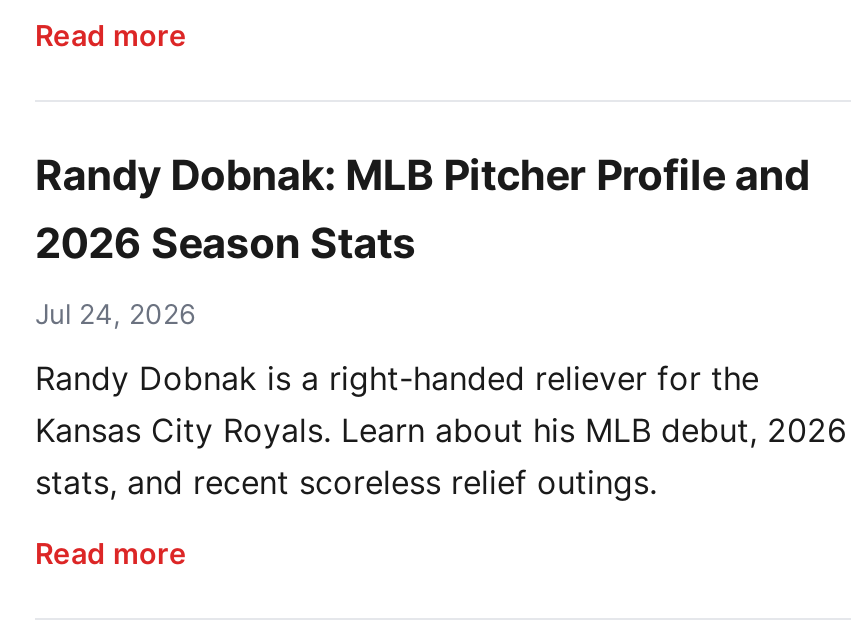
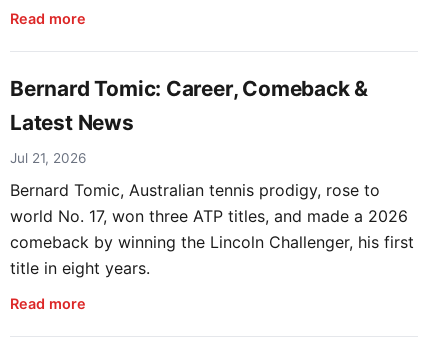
[35,150,810,268] Randy Dobnak: MLB Pitcher Profile and | 2026 Season Stats -> [10,76,368,135] Bernard Tomic: Career, Comeback & | Latest News
[35,297,195,329] Jul 24, 2026 -> [10,150,86,166] Jul 21, 2026
[35,357,847,501] Randy Dobnak is a right-handed reliever for the | Kansas City Royals. Learn about his MLB debut, 2026 | stats, and recent scoreless relief outings. -> [10,180,414,278] Bernard Tomic, Australian tennis prodigy, rose to | world No. 17, won three ATP titles, and made a 2026 | comeback by winning the Lincoln Challenger, his first | title in eight years.

